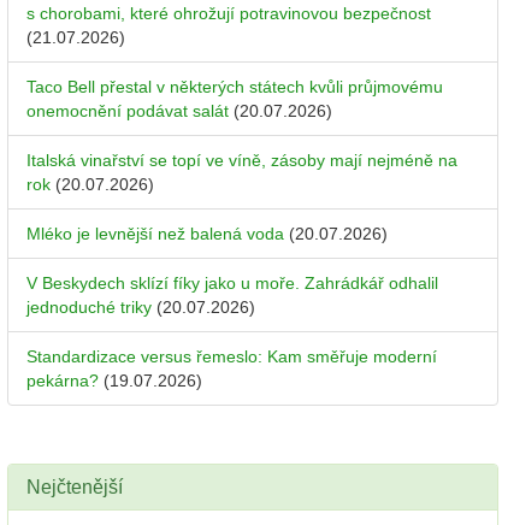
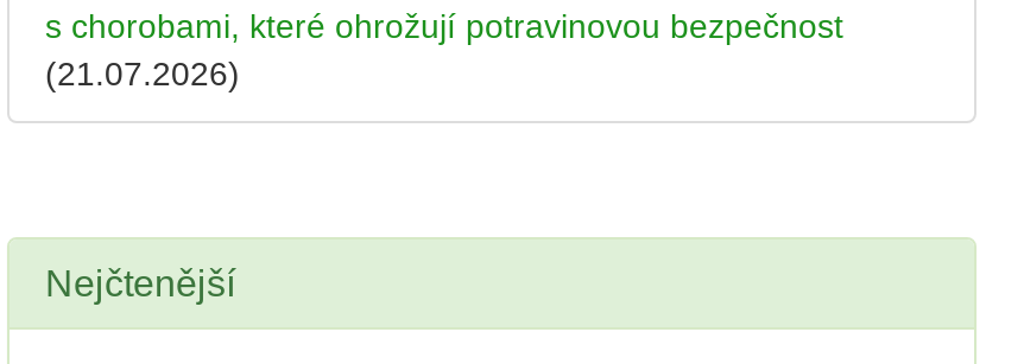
[26,77,457,390] Taco Bell přestal v některých státech kvůli průjmovému | onemocnění podávat salát (20.07.2026) | Italská vinařství se topí ve víně, zásoby mají nejméně na | rok (20.07.2026) | Mléko je levnější než balená voda (20.07.2026) | V Beskydech sklízí fíky jako u moře. Zahrádkář odhalil | jednoduché triky (20.07.2026) | Standardizace versus řemeslo: Kam směřuje moderní | pekárna? (19.07.2026) -> none

